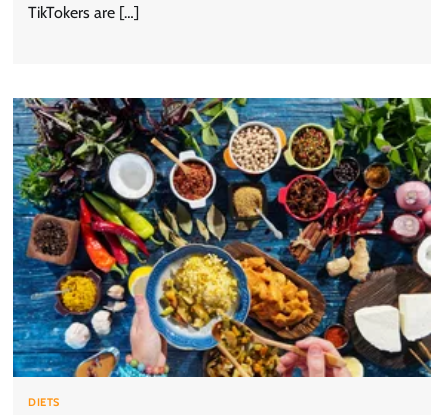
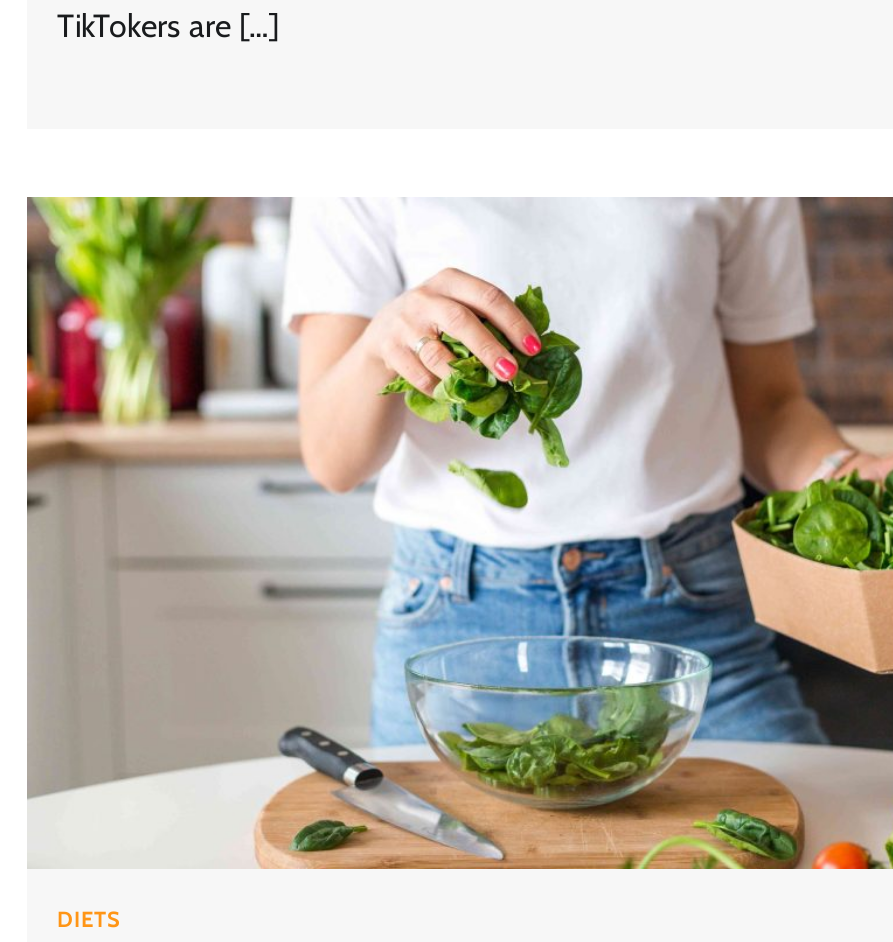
[12,97,443,378] [image] -> [25,194,887,870] [image]

